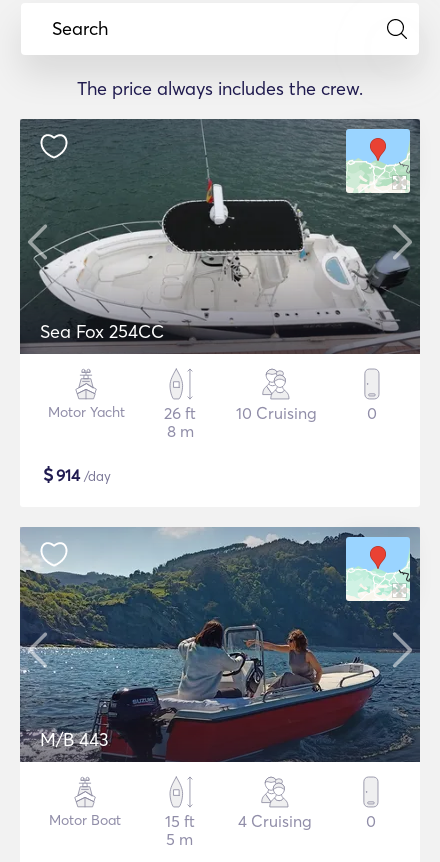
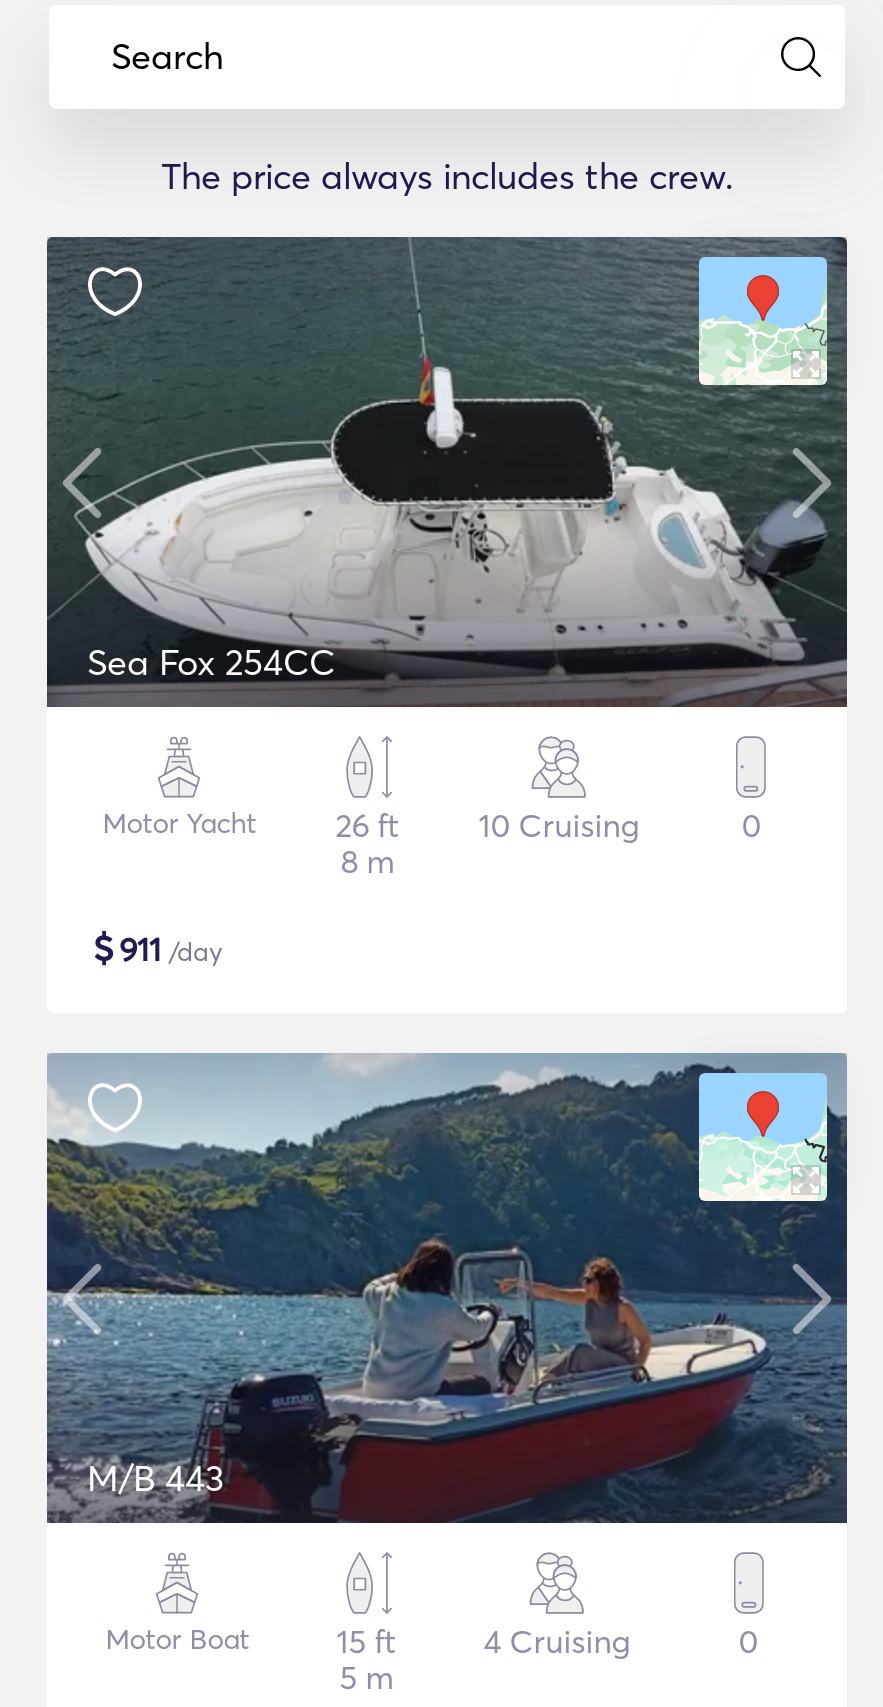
[43,463,111,486] $914 /day -> [93,925,223,971] $911 /day

